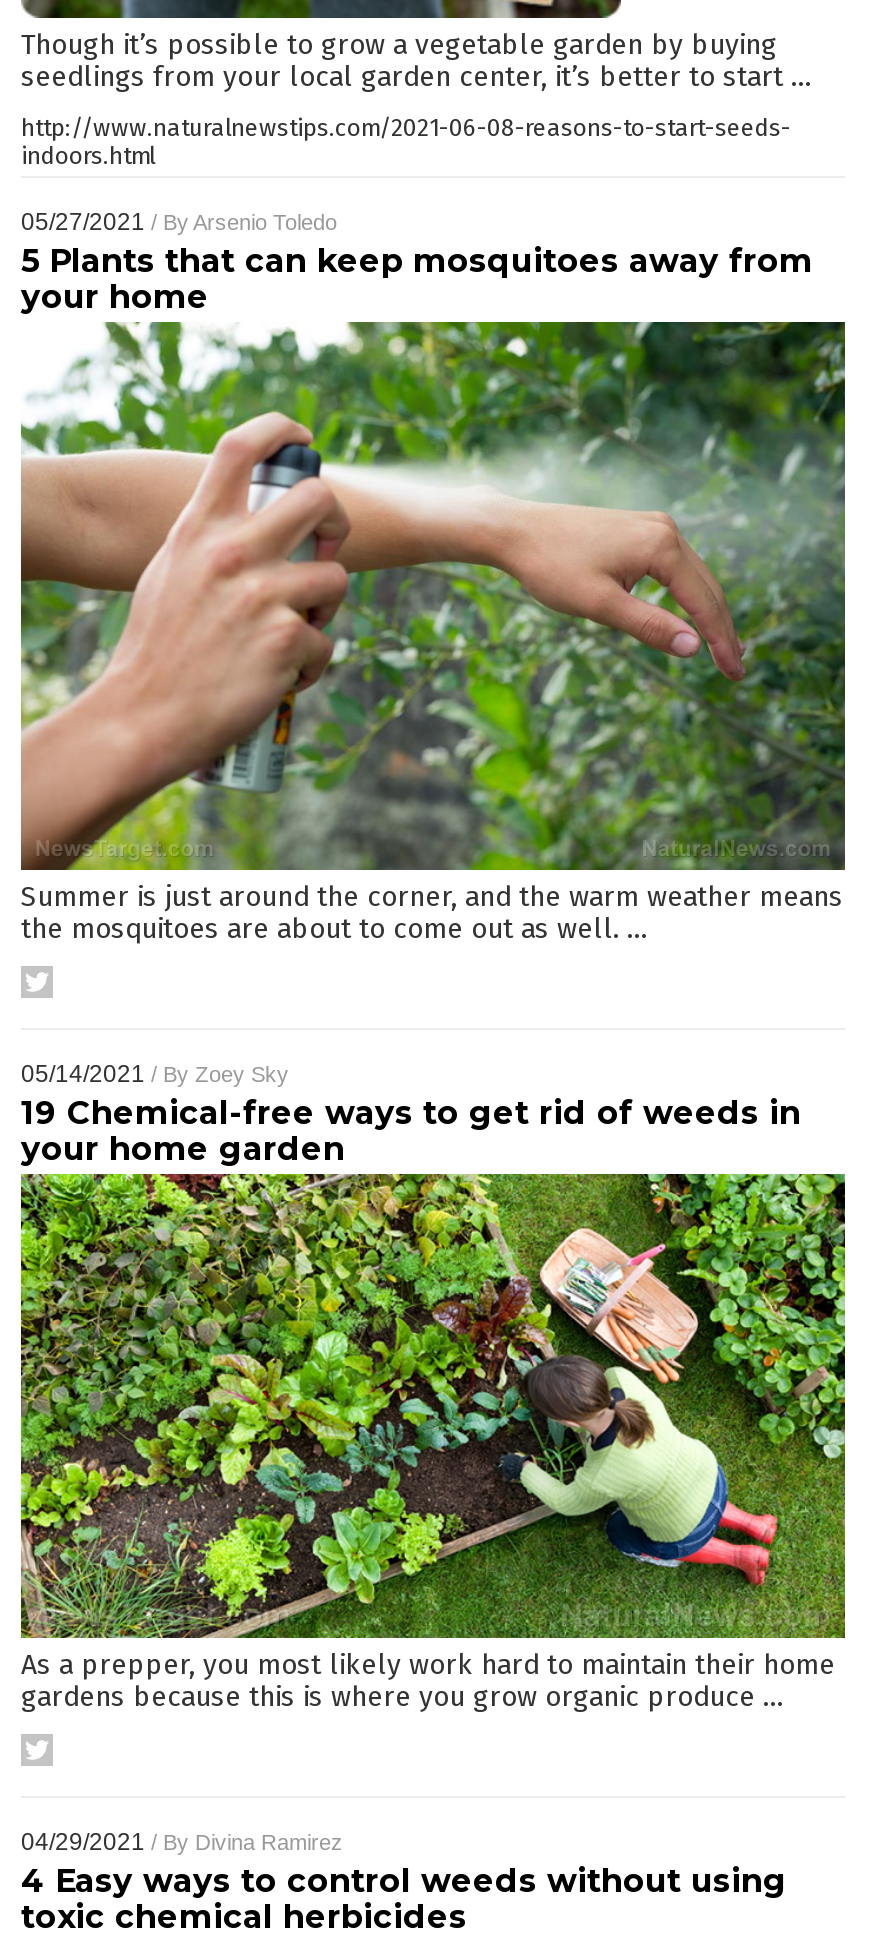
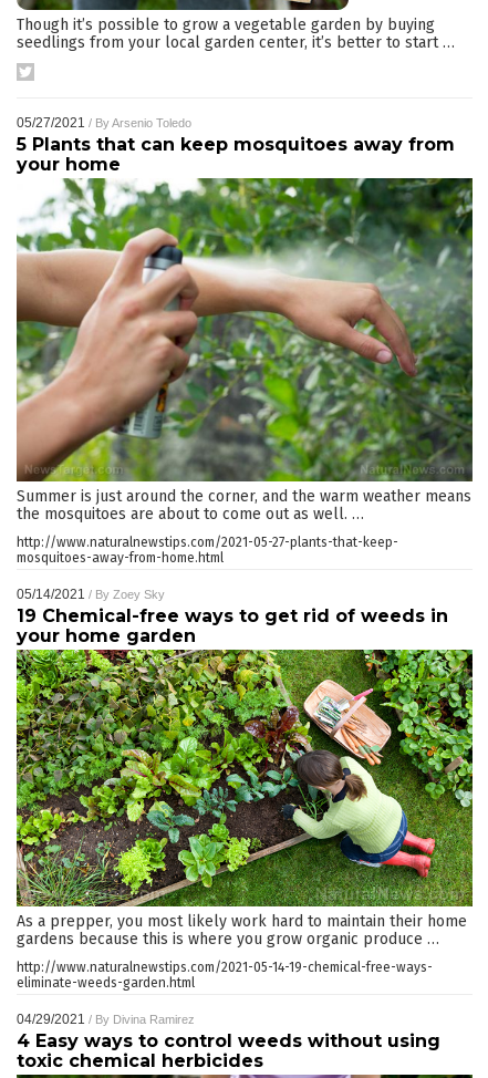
[21,114,791,170] http://www.naturalnewstips.com/2021-06-08-reasons-to-start-seeds- | indoors.html -> none
none -> [17,535,398,566] http://www.naturalnewstips.com/2021-05-27-plants-that-keep- | mosquitoes-away-from-home.html
none -> [17,960,433,991] http://www.naturalnewstips.com/2021-05-14-19-chemical-free-ways- | eliminate-weeds-garden.html

